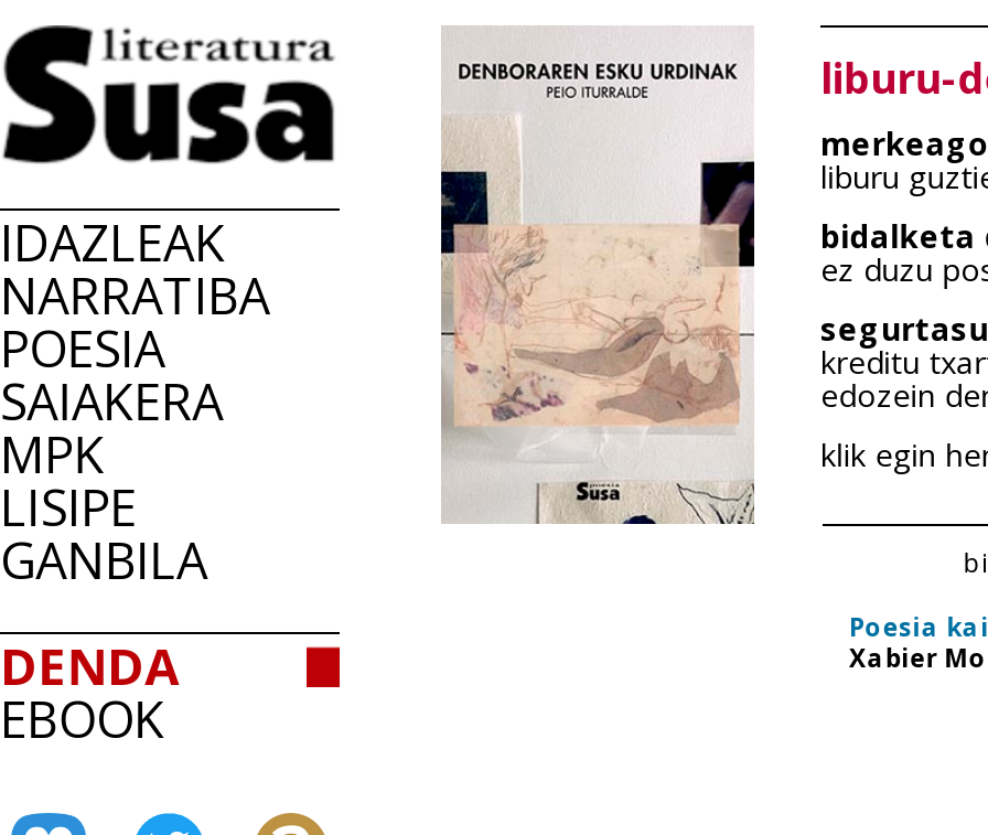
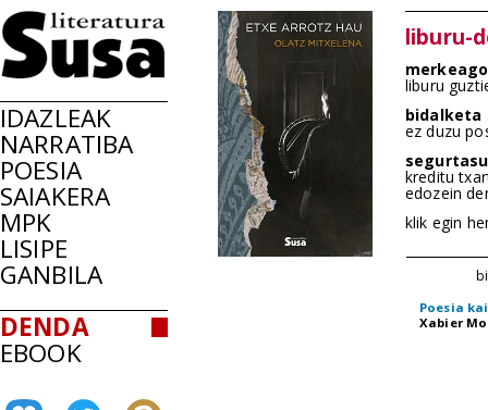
[441,25,754,524] [image] -> [217,10,374,258] [image]

